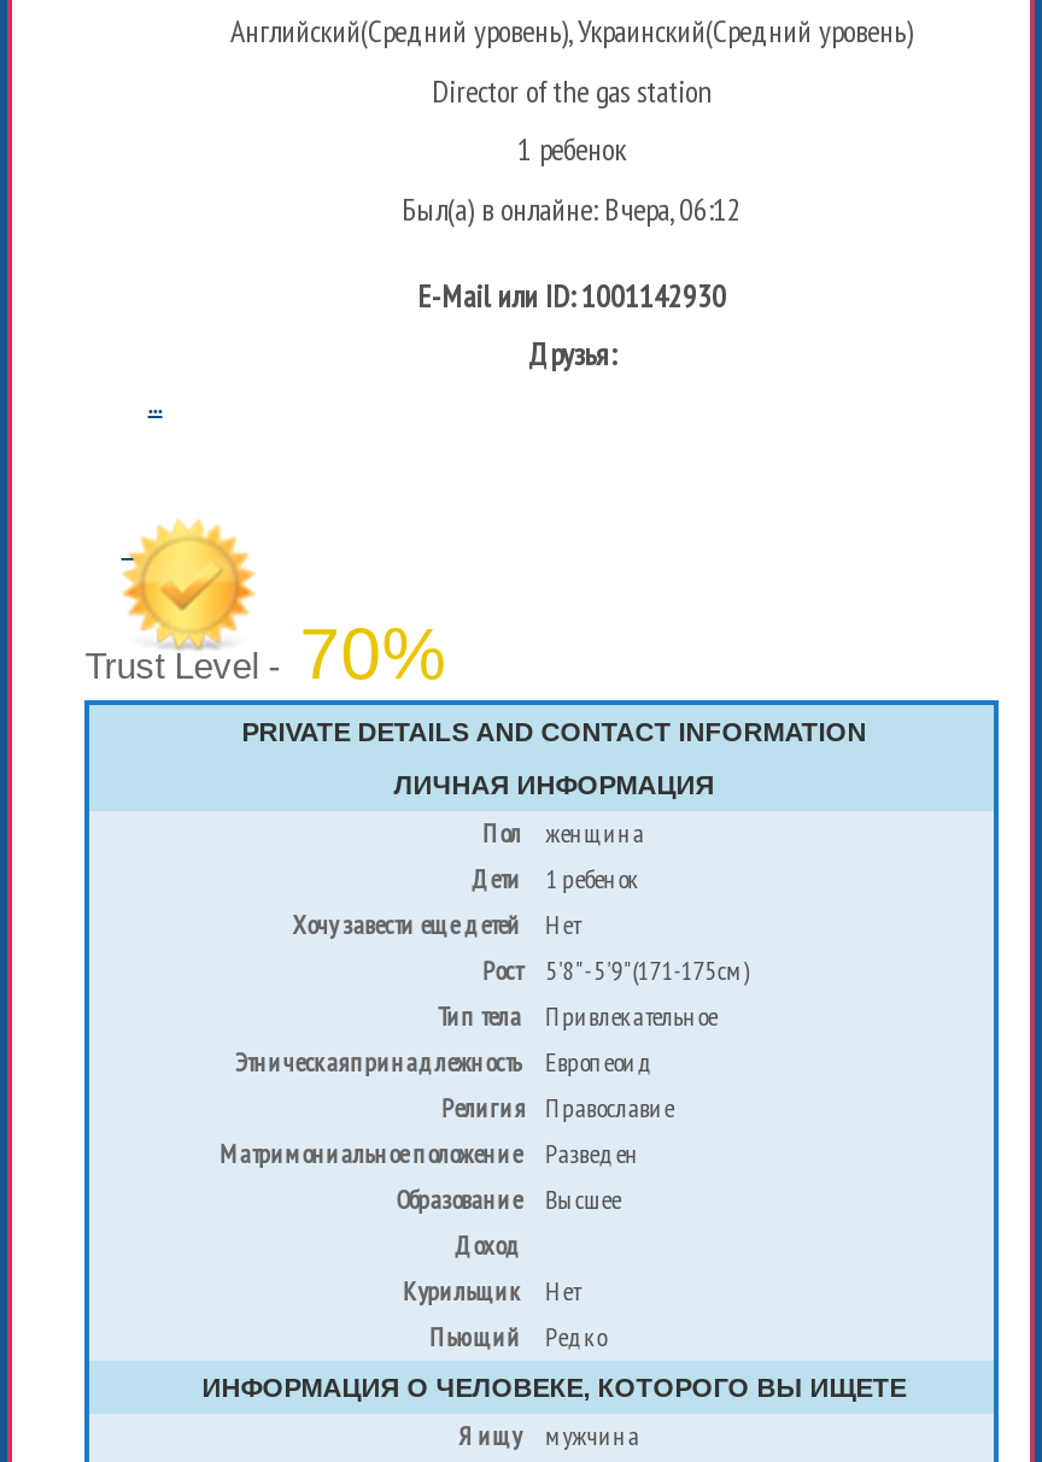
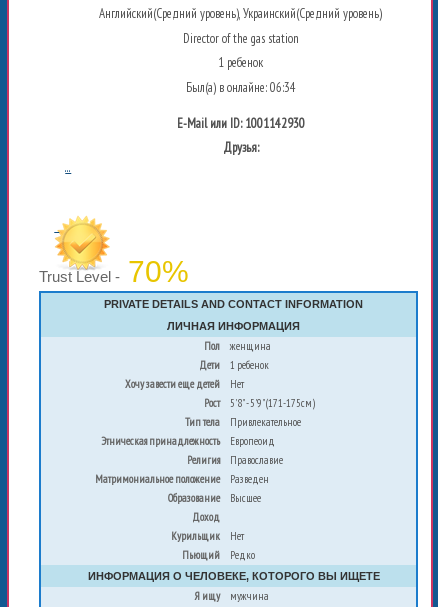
[402,188,742,229] Был(а) в онлайне: Вчера, 06:12 -> [186,78,296,95] Был(а) в онлайне: 06:34

